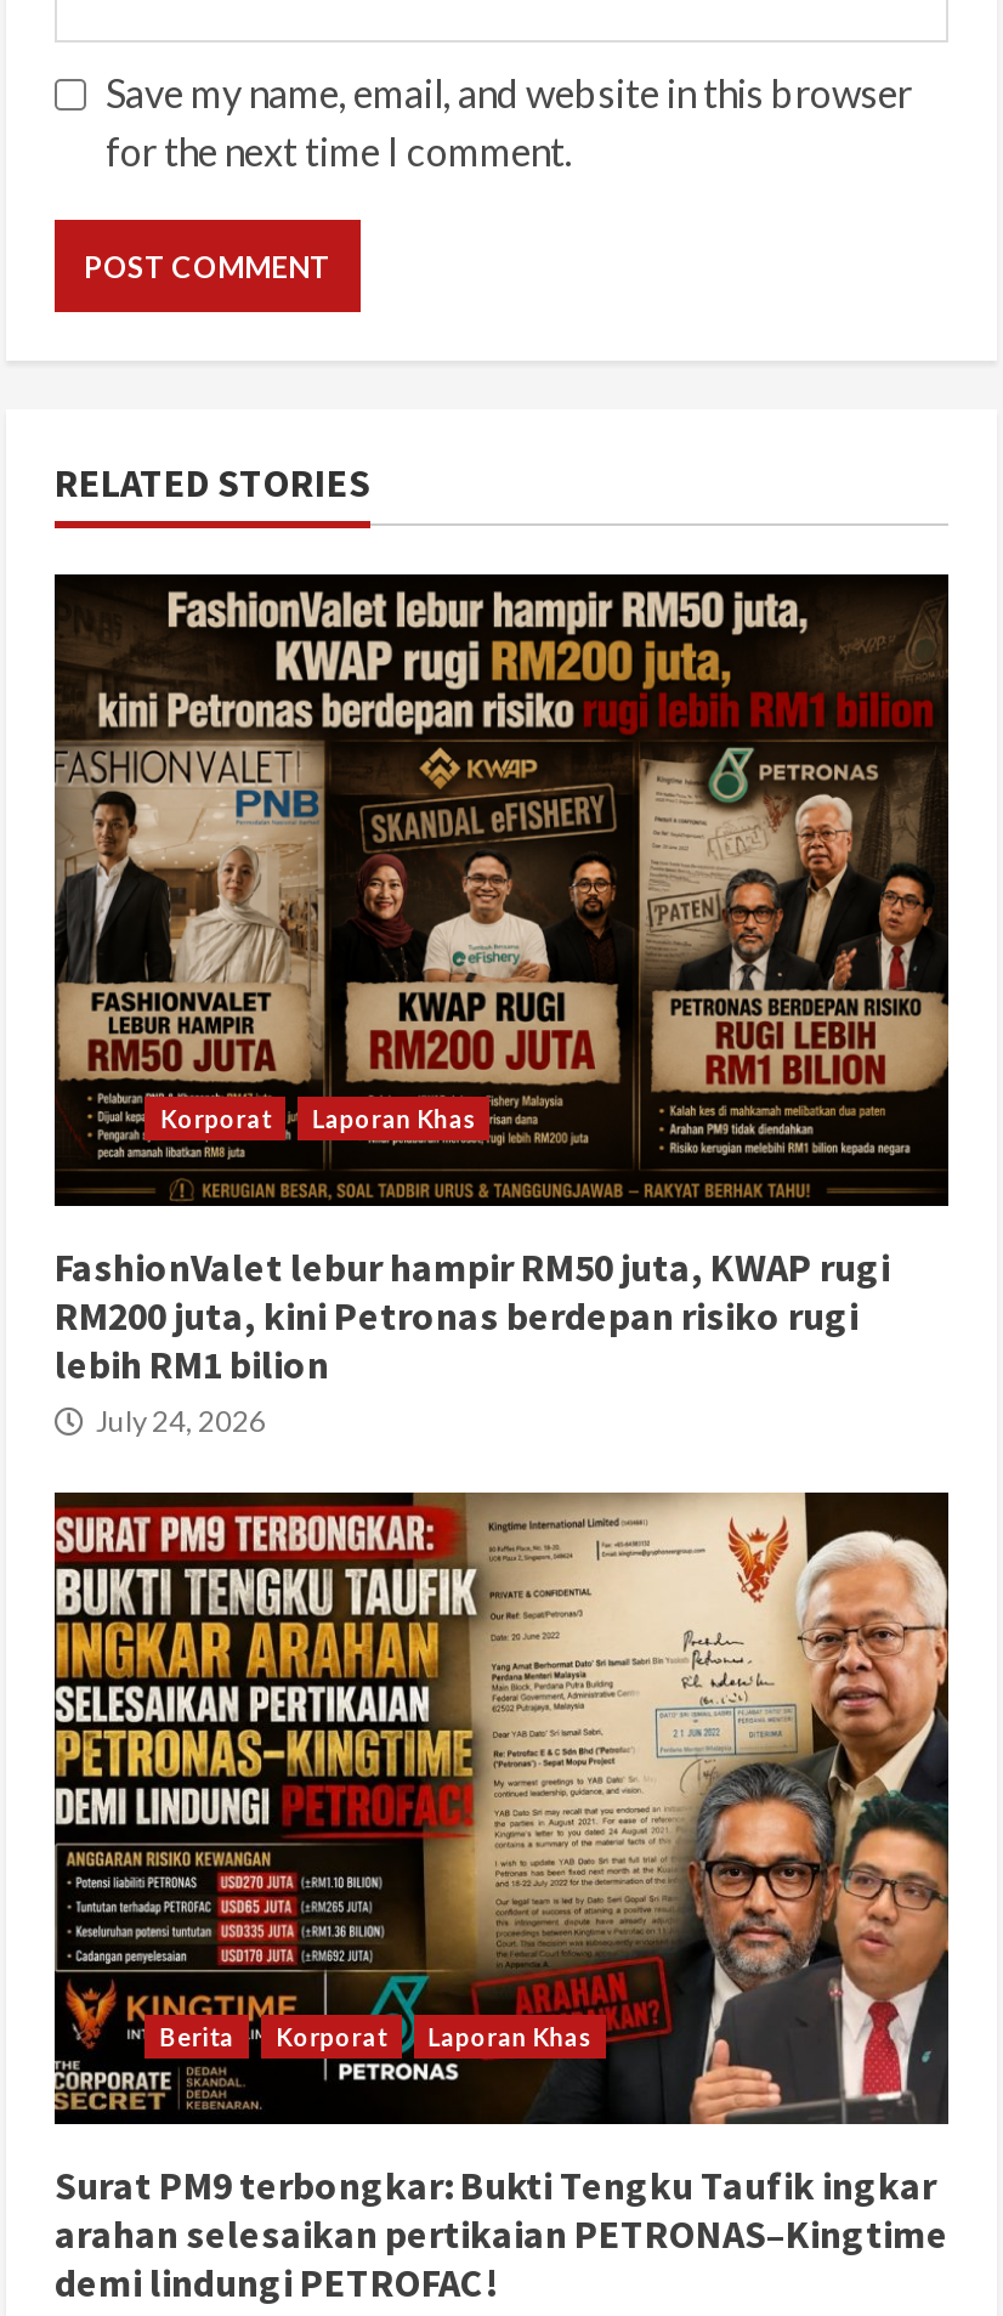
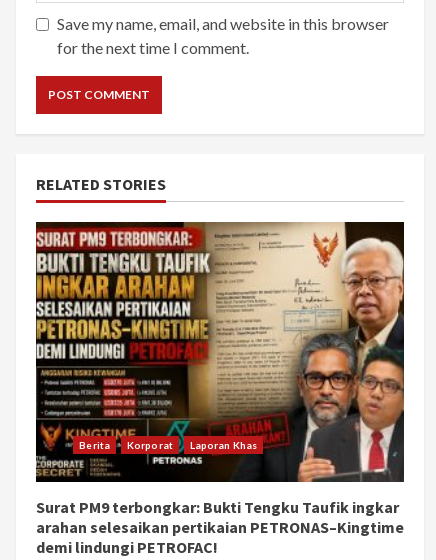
[52,572,951,1441] [image] | Korporat | Laporan Khas | FashionValet lebur hampir RM50 juta, KWAP rugi | RM200 juta, kini Petronas berdepan risiko rugi | lebih RM1 bilion | July 24, 2026 -> none

